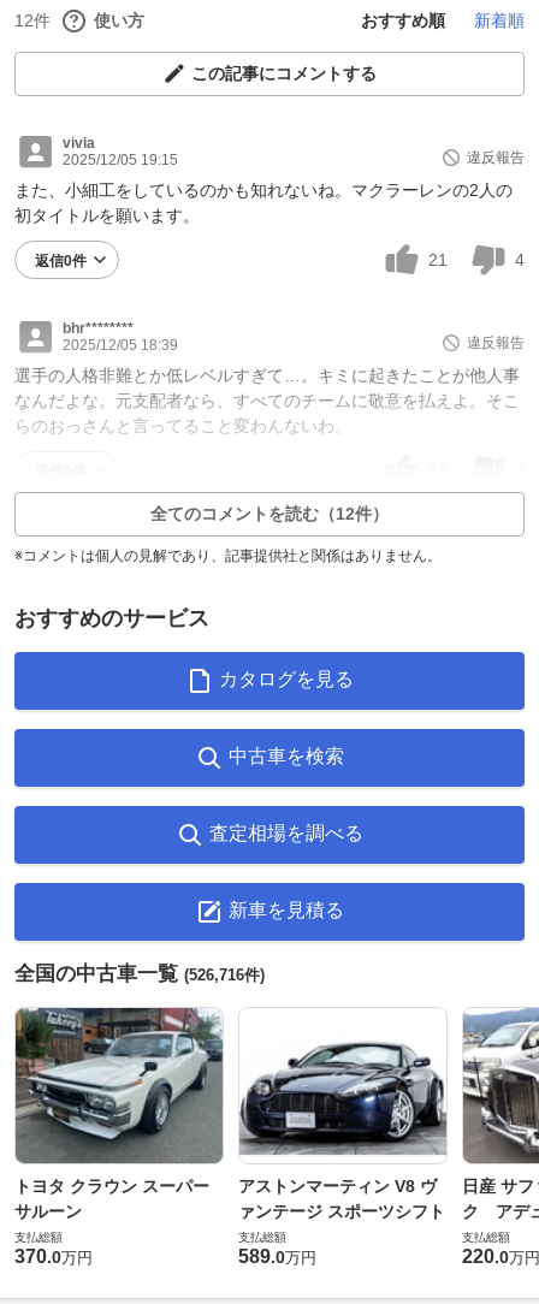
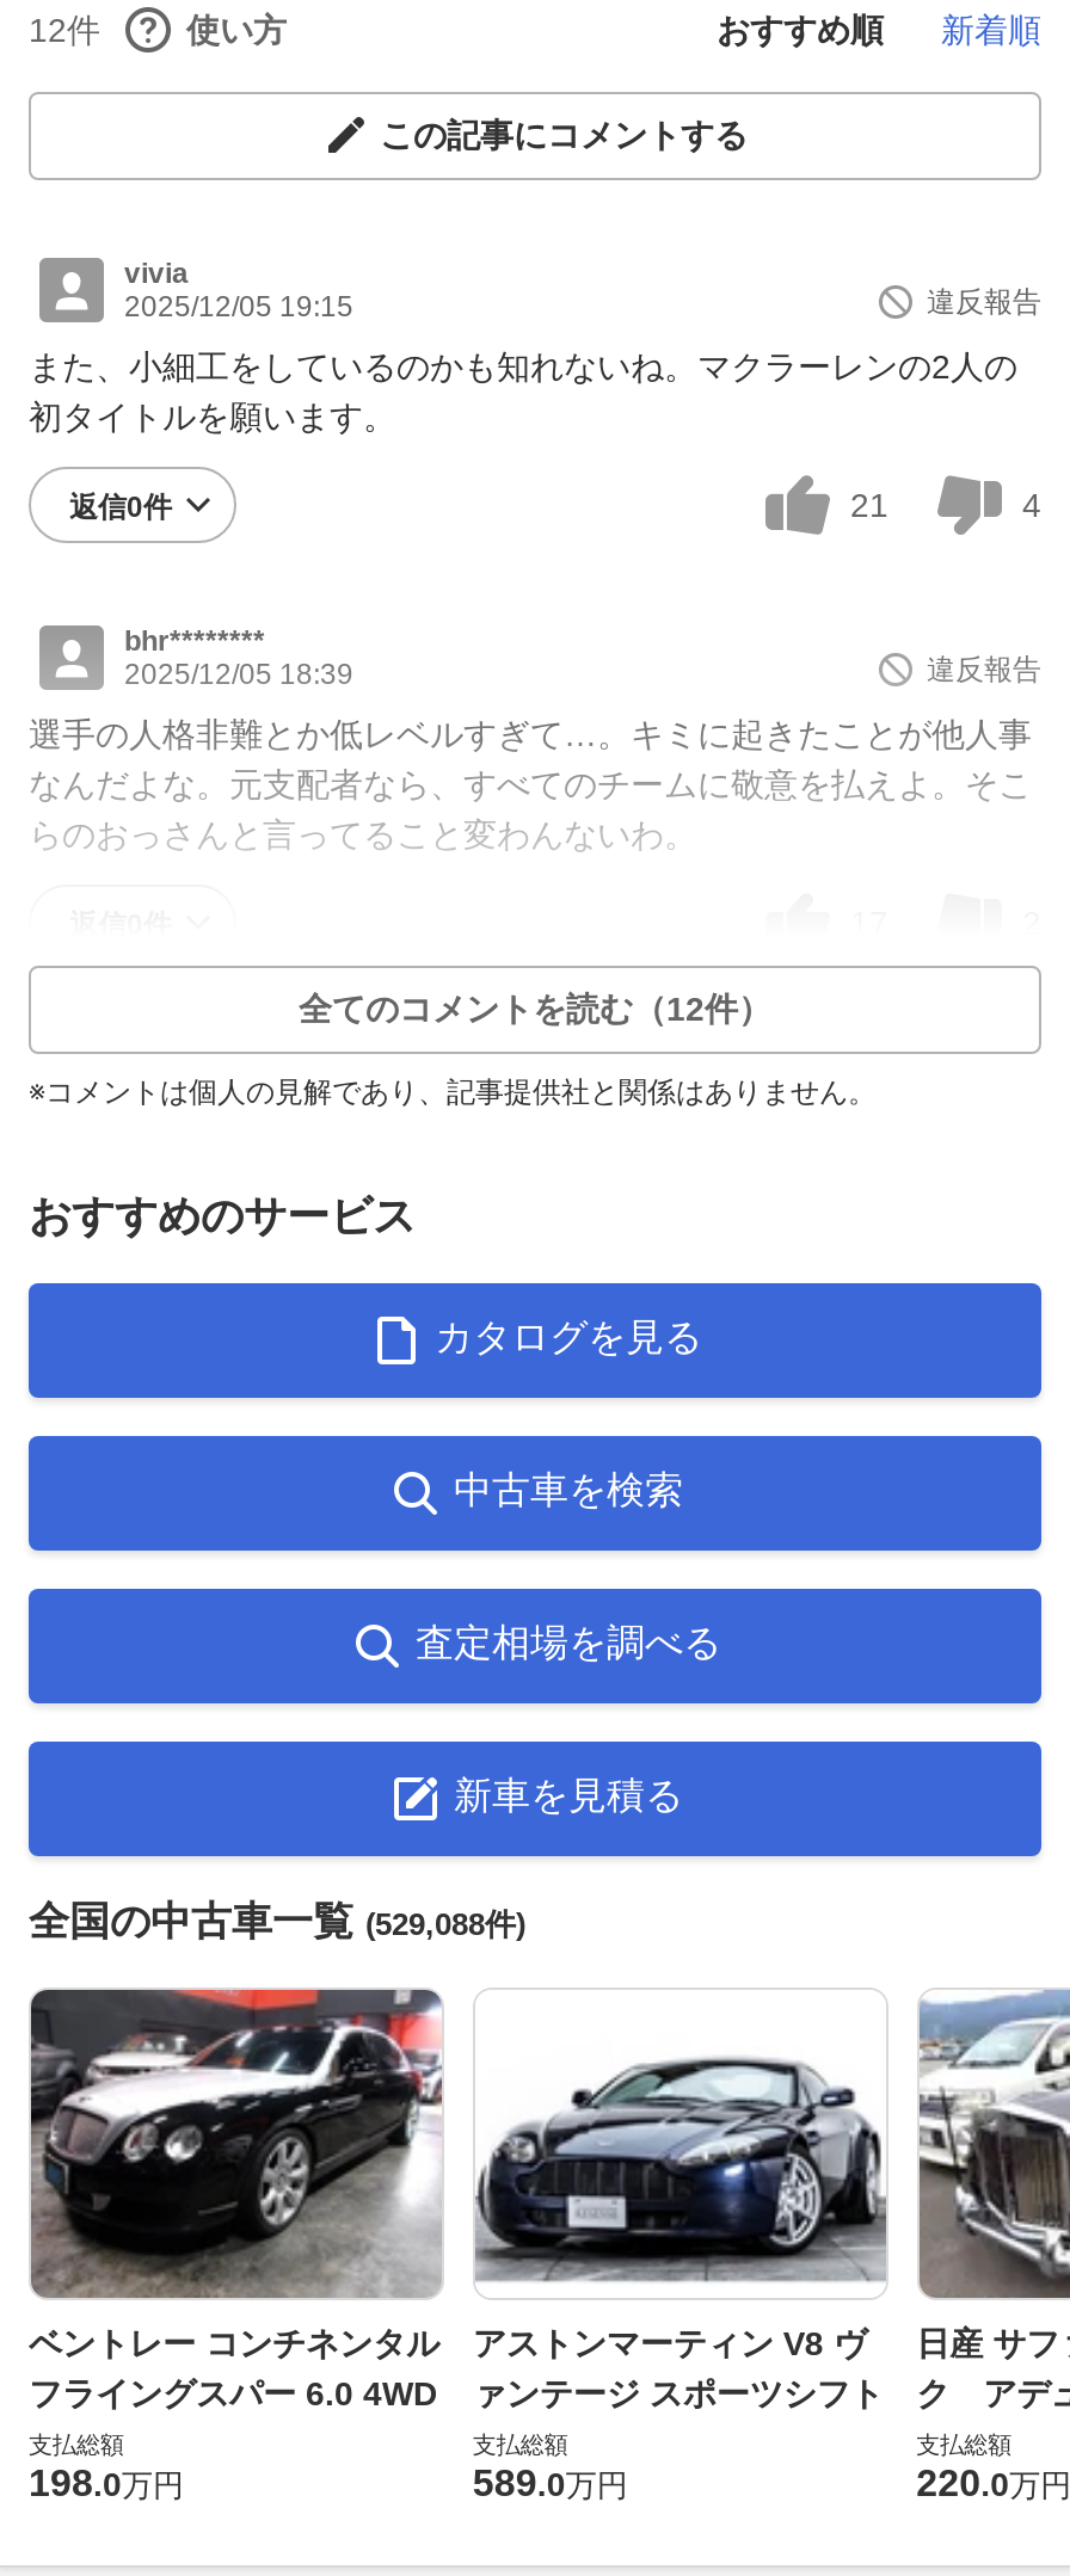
[14,962,265,985] 全国の中古車一覧(526,716件) -> [29,1899,525,1944] 全国の中古車一覧(529,088件)
[14,1007,224,1221] [image] | トヨタ クラウン スーパー | サルーン -> [29,1988,442,2412] [image] | ベントレー コンチネンタル | フライングスパー 6.0 4WD
[14,1246,93,1267] 370.0万円 -> [29,2463,184,2503] 198.0万円

